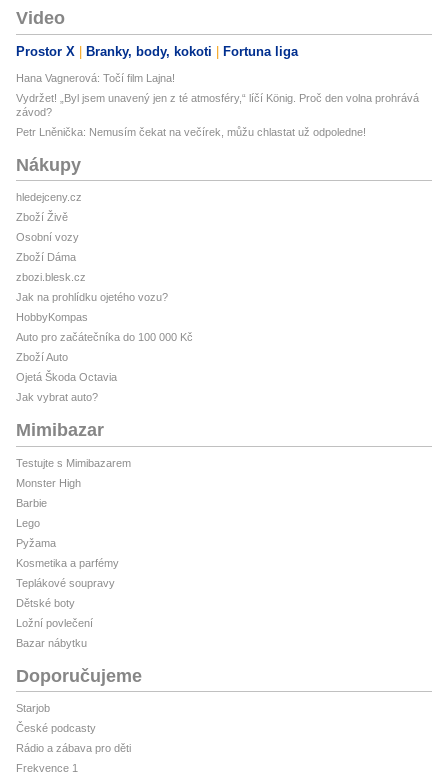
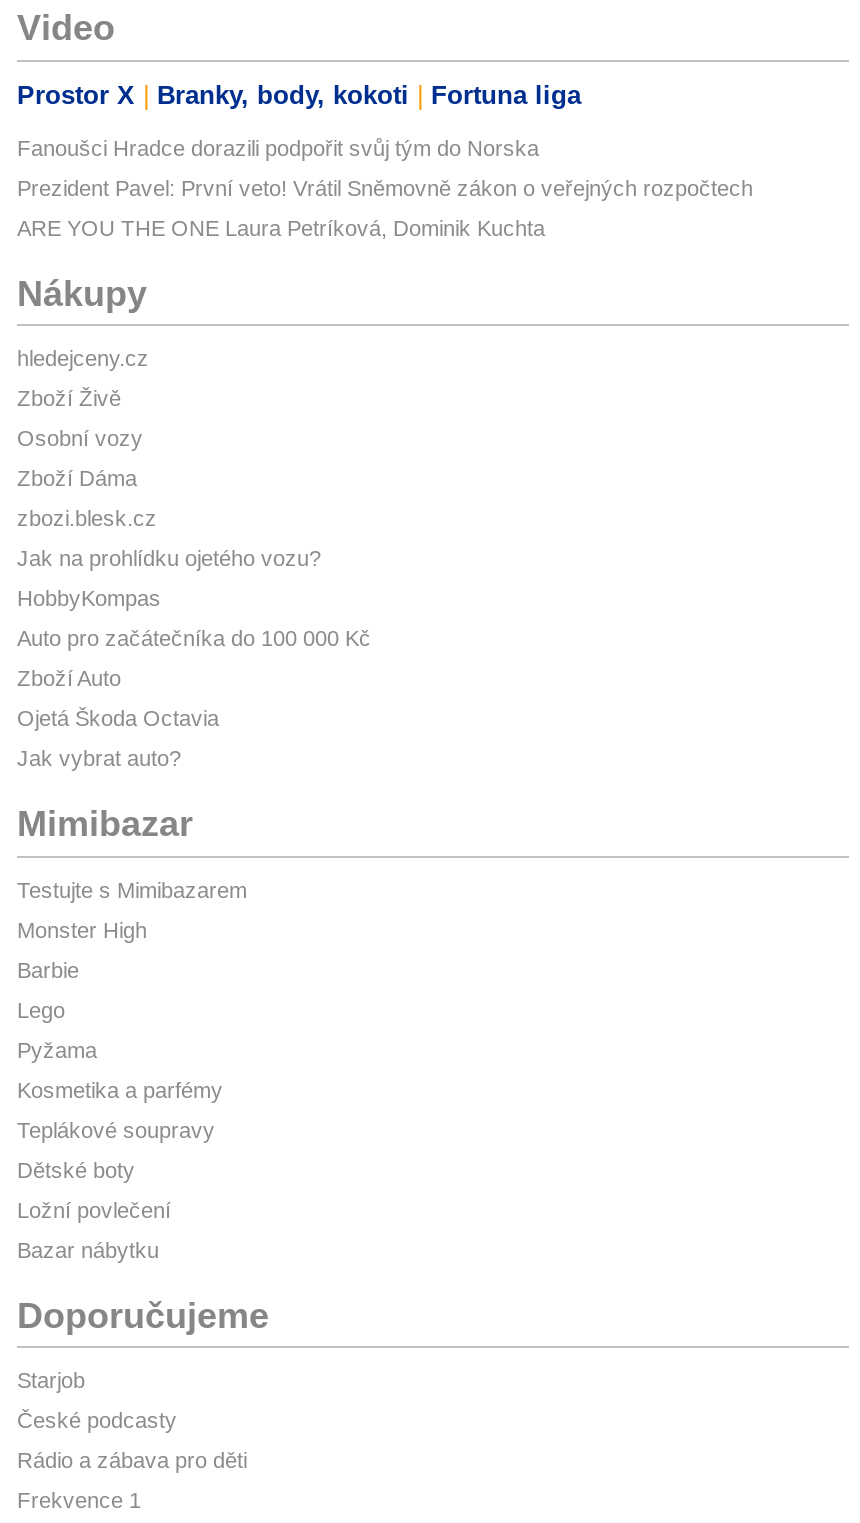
[16,72,175,84] Hana Vagnerová: Točí film Lajna! -> [17,136,539,160] Fanoušci Hradce dorazili podpořit svůj tým do Norska
[16,92,419,118] Vydržet! „Byl jsem unavený jen z té atmosféry,“ líčí König. Proč den volna prohrává | závod? -> [17,176,753,200] Prezident Pavel: První veto! Vrátil Sněmovně zákon o veřejných rozpočtech
[16,126,366,138] Petr Lněnička: Nemusím čekat na večírek, můžu chlastat už odpoledne! -> [17,216,545,240] ARE YOU THE ONE Laura Petríková, Dominik Kuchta

